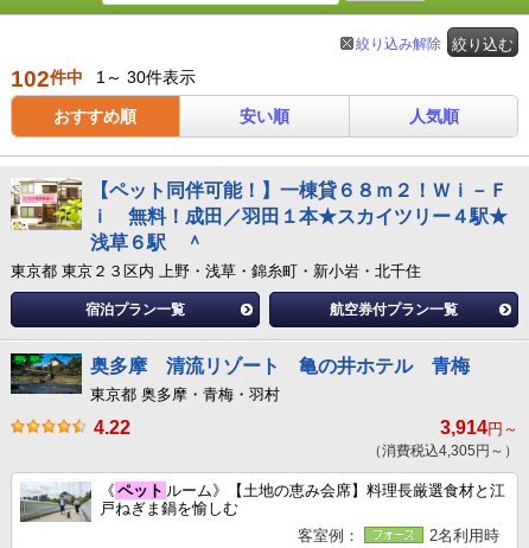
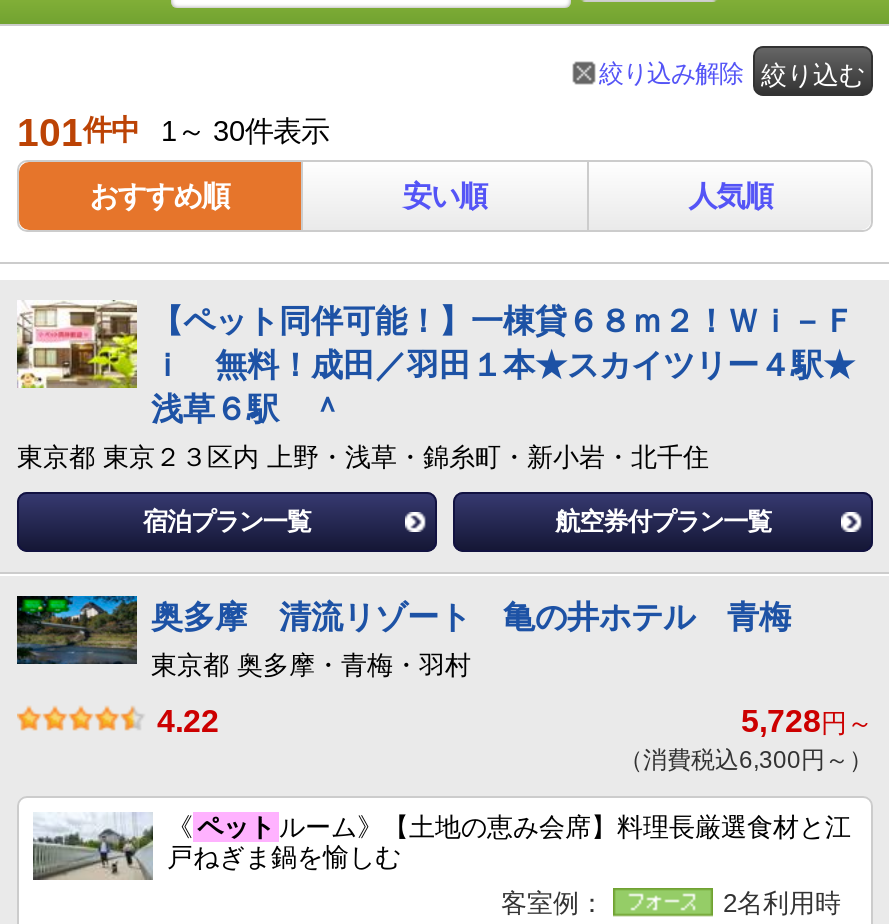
[11,66,196,91] 102件中 1～ 30件表示 -> [17,112,329,154] 101件中 1～ 30件表示
[440,418,518,438] 3,914円～ -> [741,704,873,738] 5,728円～
[368,442,518,459] （消費税込4,305円～） -> [619,746,873,774] （消費税込6,300円～）

